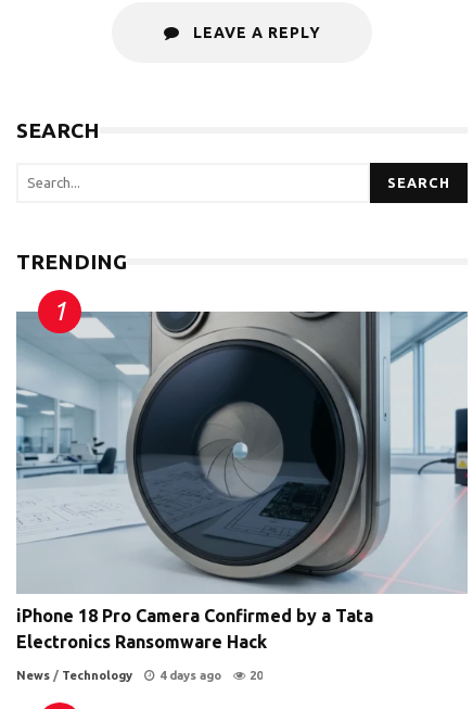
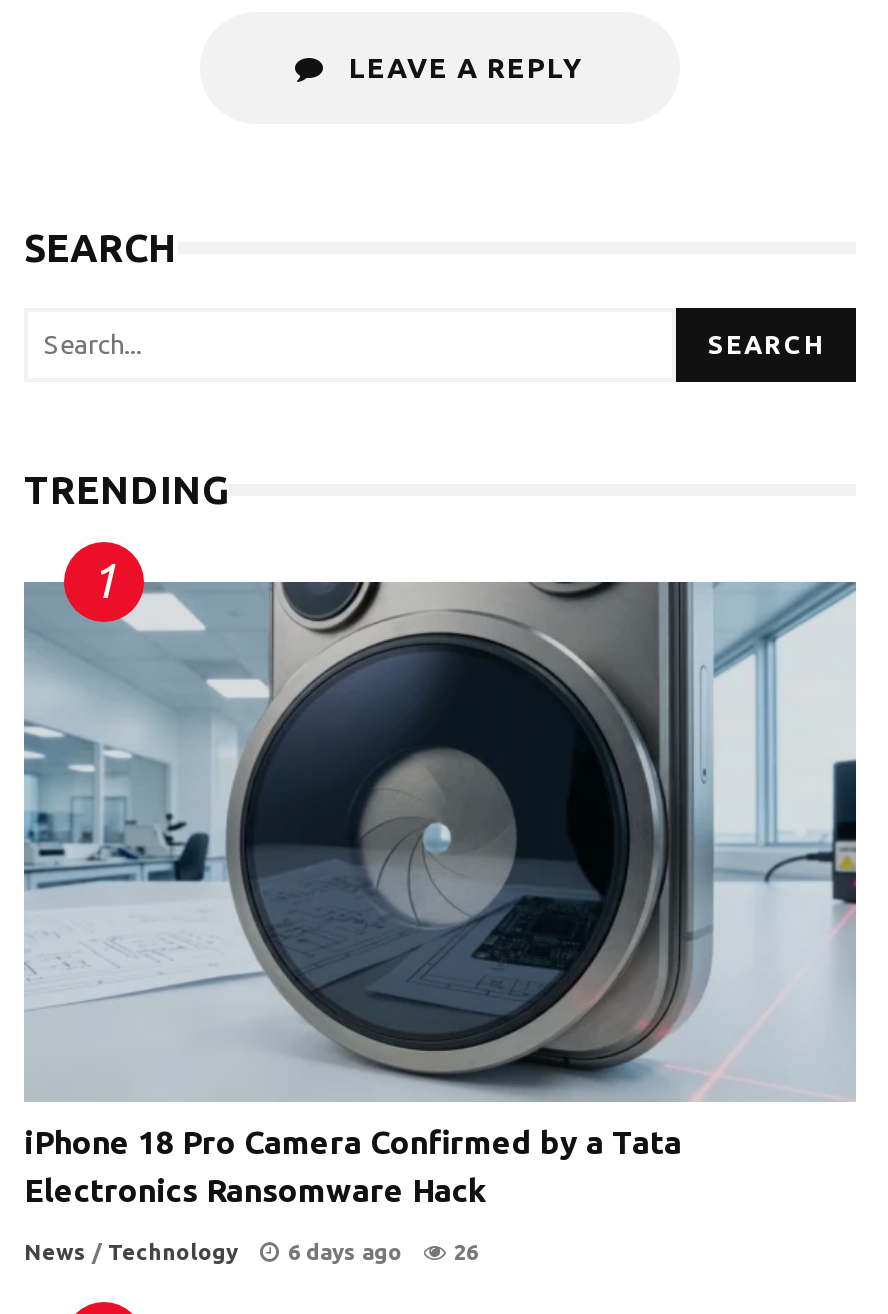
[159,669,263,682] 4 days ago | 20 -> [288,1240,478,1264] 6 days ago | 26

